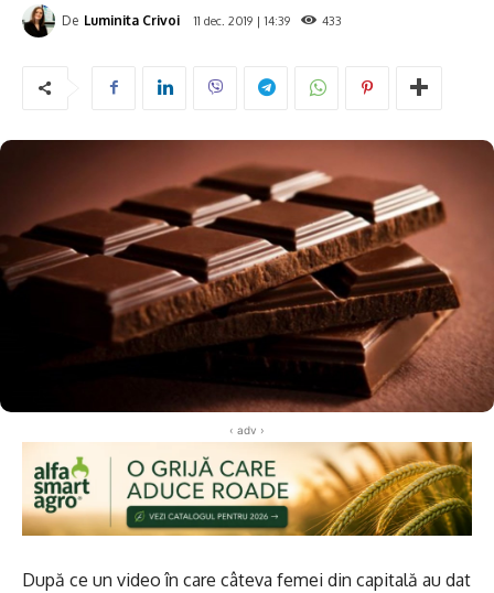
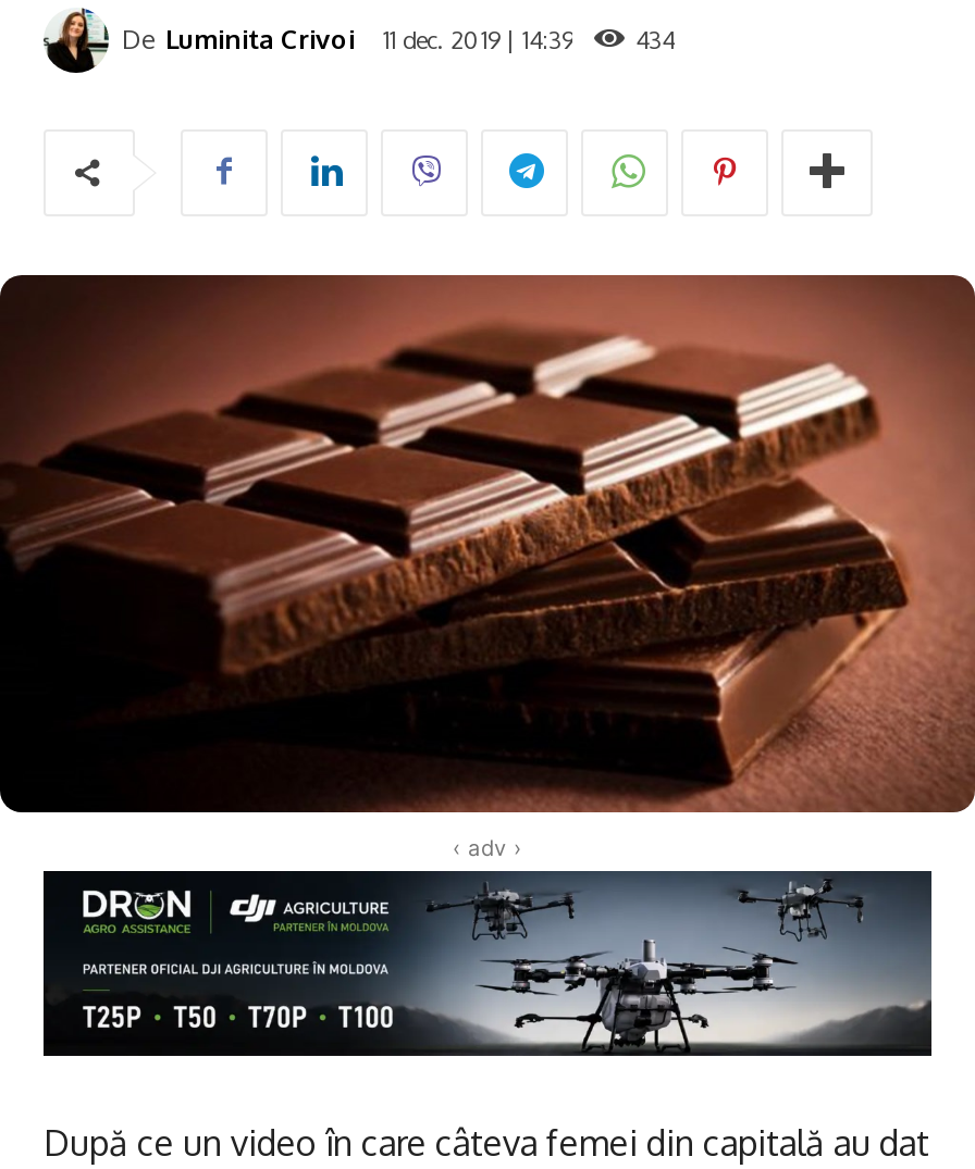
[322,13,342,29] 433 -> [635,25,675,55] 434
[21,441,473,537] [image] -> [41,869,934,1058] [image]

